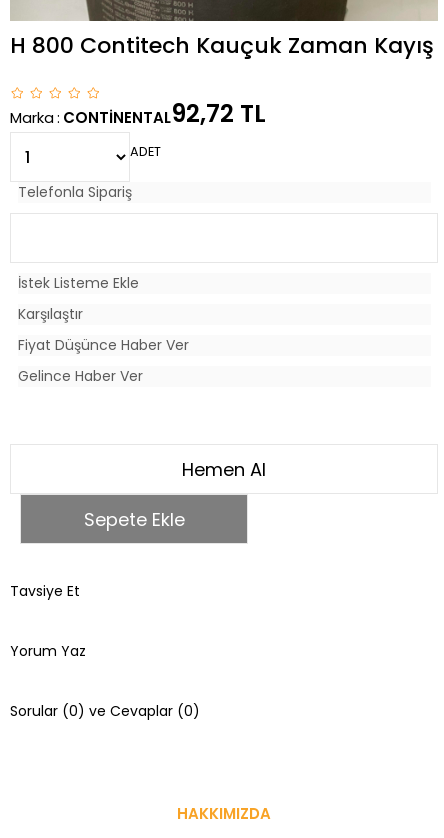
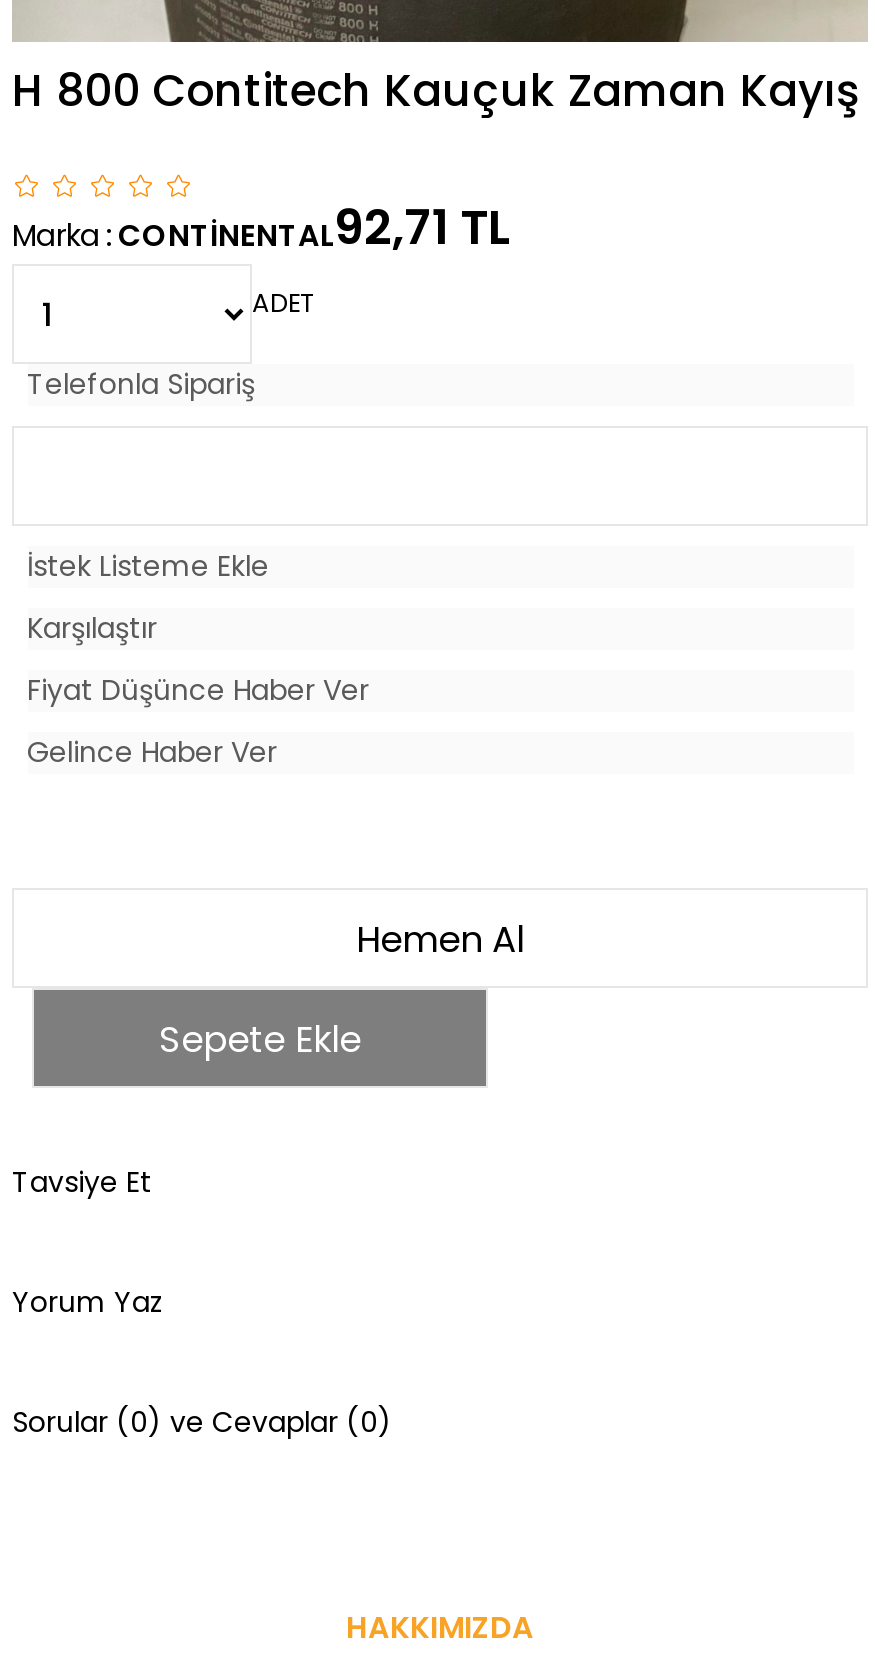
[10,97,266,130] Marka : CONTİNENTAL92,72 TL -> [12,194,512,260] Marka : CONTİNENTAL92,71 TL

